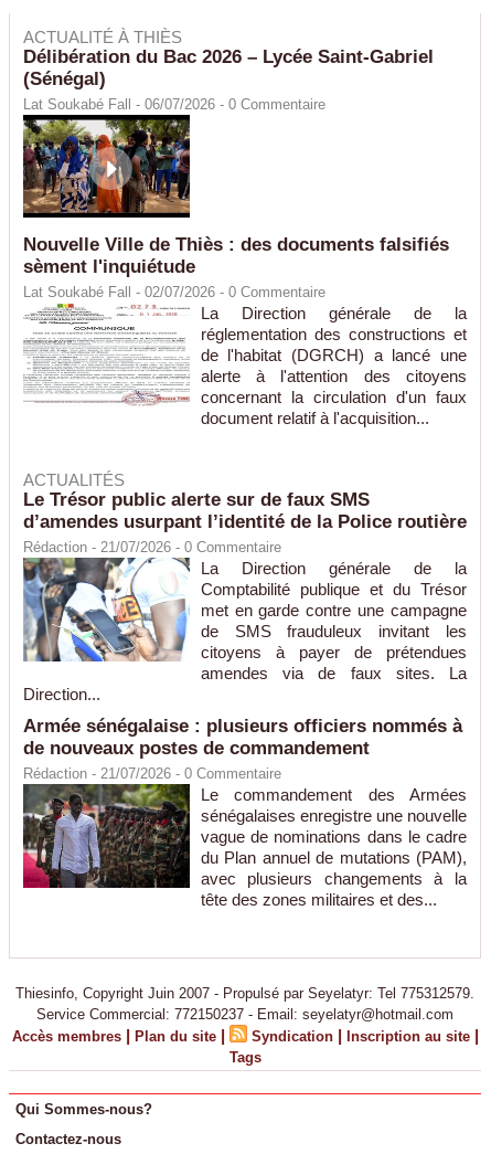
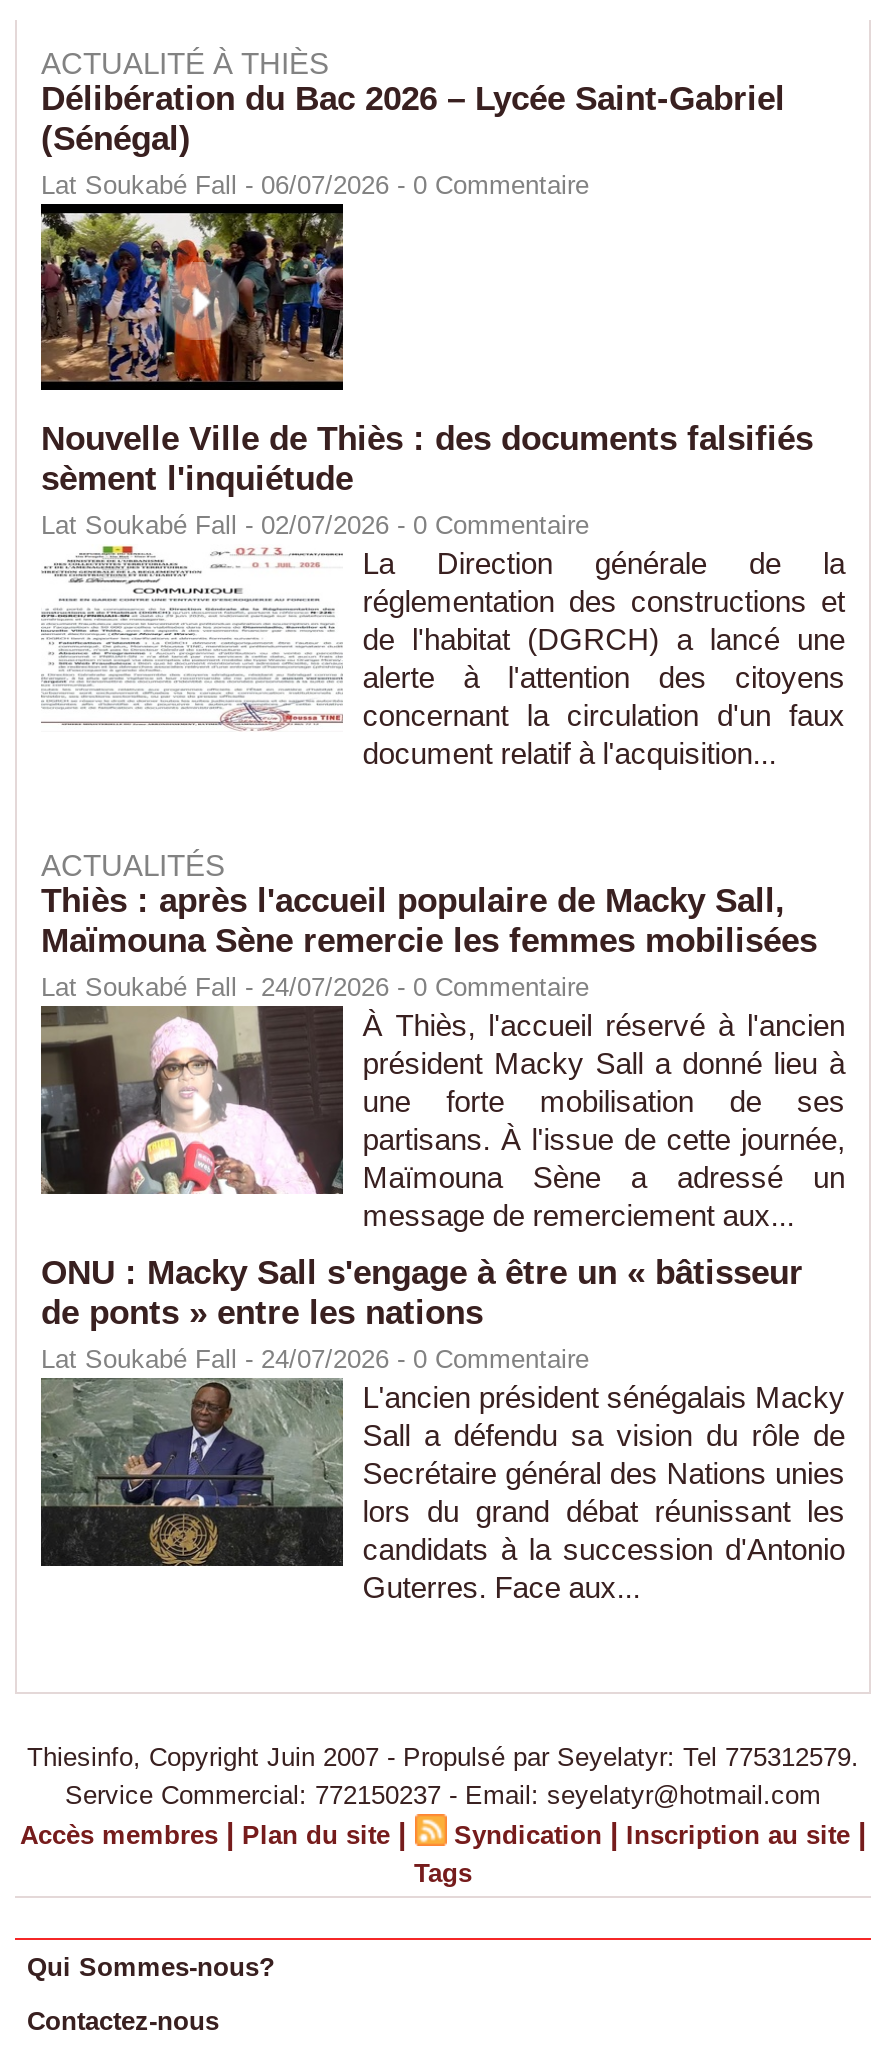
[23,490,467,704] [image] | Le Trésor public alerte sur de faux SMS | d’amendes usurpant l’identité de la Police routière | Rédaction - 21/07/2026 - 0 Commentaire | La Direction générale de la | Comptabilité publique et du Trésor | met en garde contre une campagne | de SMS frauduleux invitant les | citoyens à payer de prétendues | amendes via de faux sites. La | Direction... -> [41,883,845,1233] [image] | Thiès : après l'accueil populaire de Macky Sall, | Maïmouna Sène remercie les femmes mobilisées | Lat Soukabé Fall - 24/07/2026 - 0 Commentaire | À Thiès, l'accueil réservé à l'ancien | président Macky Sall a donné lieu à | une forte mobilisation de ses | partisans. À l'issue de cette journée, | Maïmouna Sène a adressé un | message de remerciement aux...
[22,716,467,909] [image] | Armée sénégalaise : plusieurs officiers nommés à | de nouveaux postes de commandement | Rédaction - 21/07/2026 - 0 Commentaire | Le commandement des Armées | sénégalaises enregistre une nouvelle | vague de nominations dans le cadre | du Plan annuel de mutations (PAM), | avec plusieurs changements à la | tête des zones militaires et des... -> [39,1255,845,1605] [image] | ONU : Macky Sall s'engage à être un « bâtisseur | de ponts » entre les nations | Lat Soukabé Fall - 24/07/2026 - 0 Commentaire | L'ancien président sénégalais Macky | Sall a défendu sa vision du rôle de | Secrétaire général des Nations unies | lors du grand débat réunissant les | candidats à la succession d'Antonio | Guterres. Face aux...

